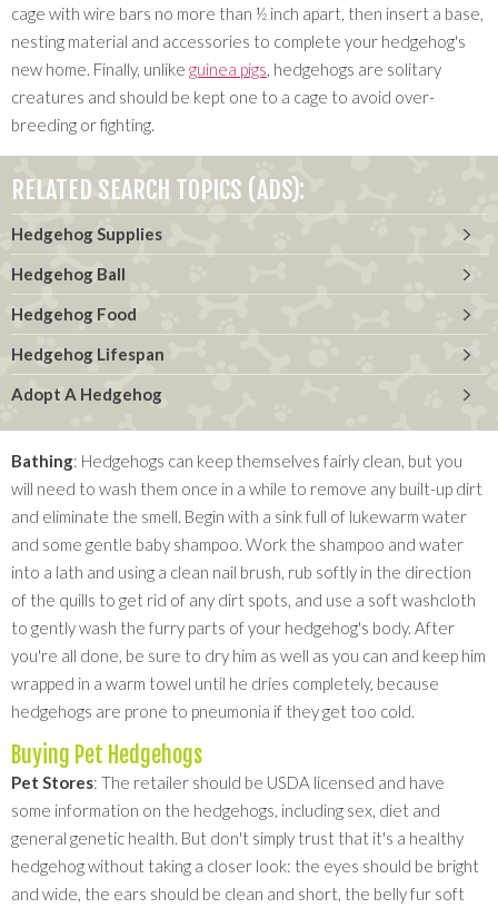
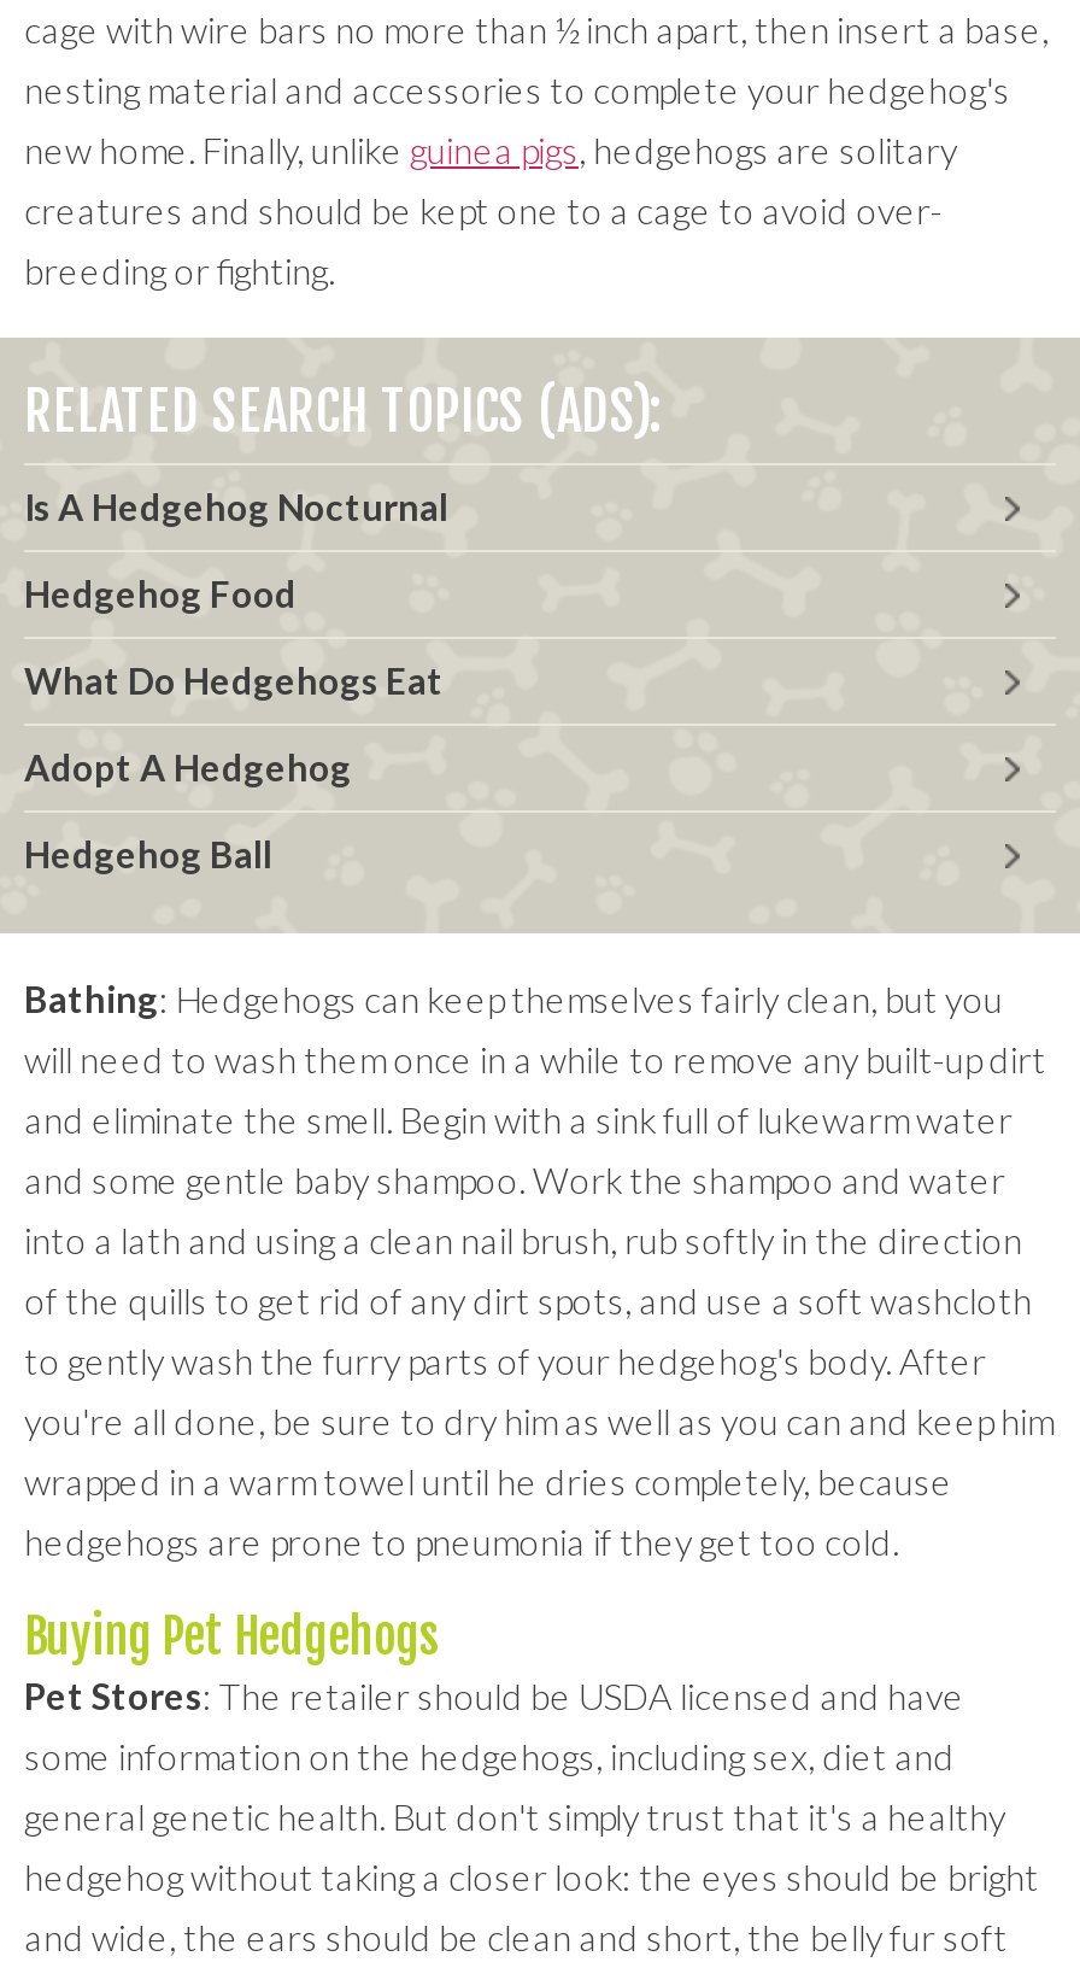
[11,224,162,244] Hedgehog Supplies -> [24,486,448,703] Is A Hedgehog Nocturnal | What Do Hedgehogs Eat
moved [11,264,126,284] -> [24,833,272,876]: Hedgehog Ball
moved [11,304,137,324] -> [24,573,297,616]: Hedgehog Food
[11,344,165,364] Hedgehog Lifespan -> none
moved [11,384,162,404] -> [24,746,352,790]: Adopt A Hedgehog

